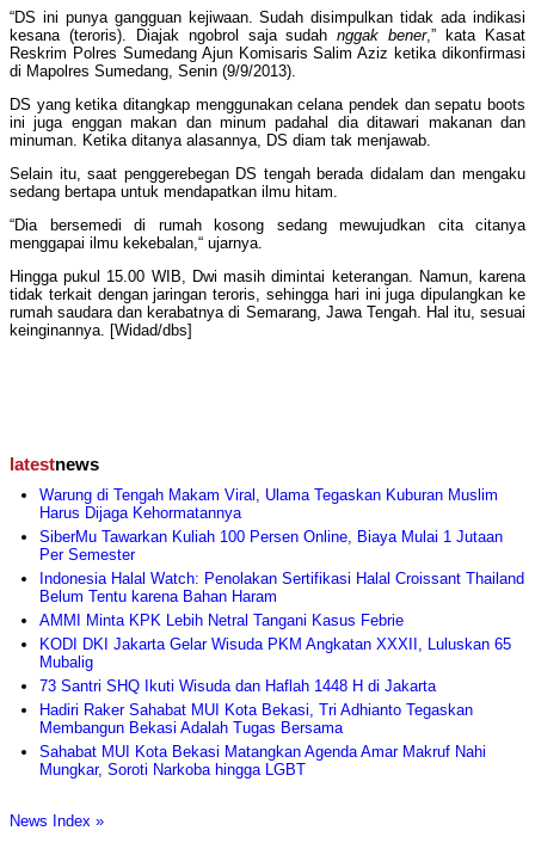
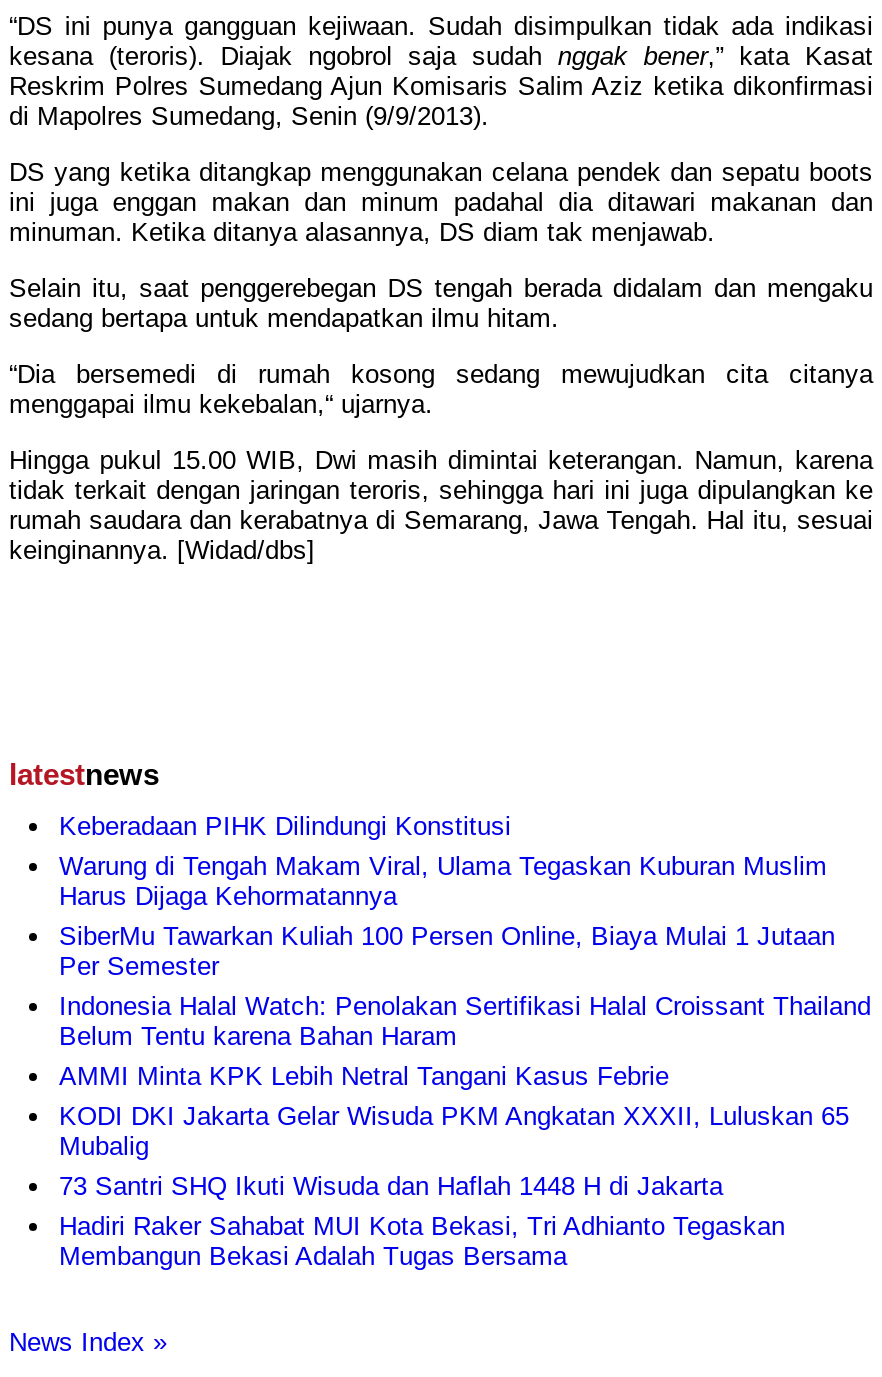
none -> [59,811,511,841] Keberadaan PIHK Dilindungi Konstitusi
moved [39,486,524,737] -> [59,851,871,1271]: Warung di Tengah Makam Viral, Ulama Tegaskan Kuburan Muslim | Harus Dijaga Kehormatannya | SiberMu Tawarkan Kuliah 100 Persen Online, Biaya Mulai 1 Jutaan | ... | Hadiri Raker Sahabat MUI Kota Bekasi, Tri Adhianto Tegaskan | Membangun Bekasi Adalah Tugas Bersama
[39,743,486,779] Sahabat MUI Kota Bekasi Matangkan Agenda Amar Makruf Nahi | Mungkar, Soroti Narkoba hingga LGBT -> none

